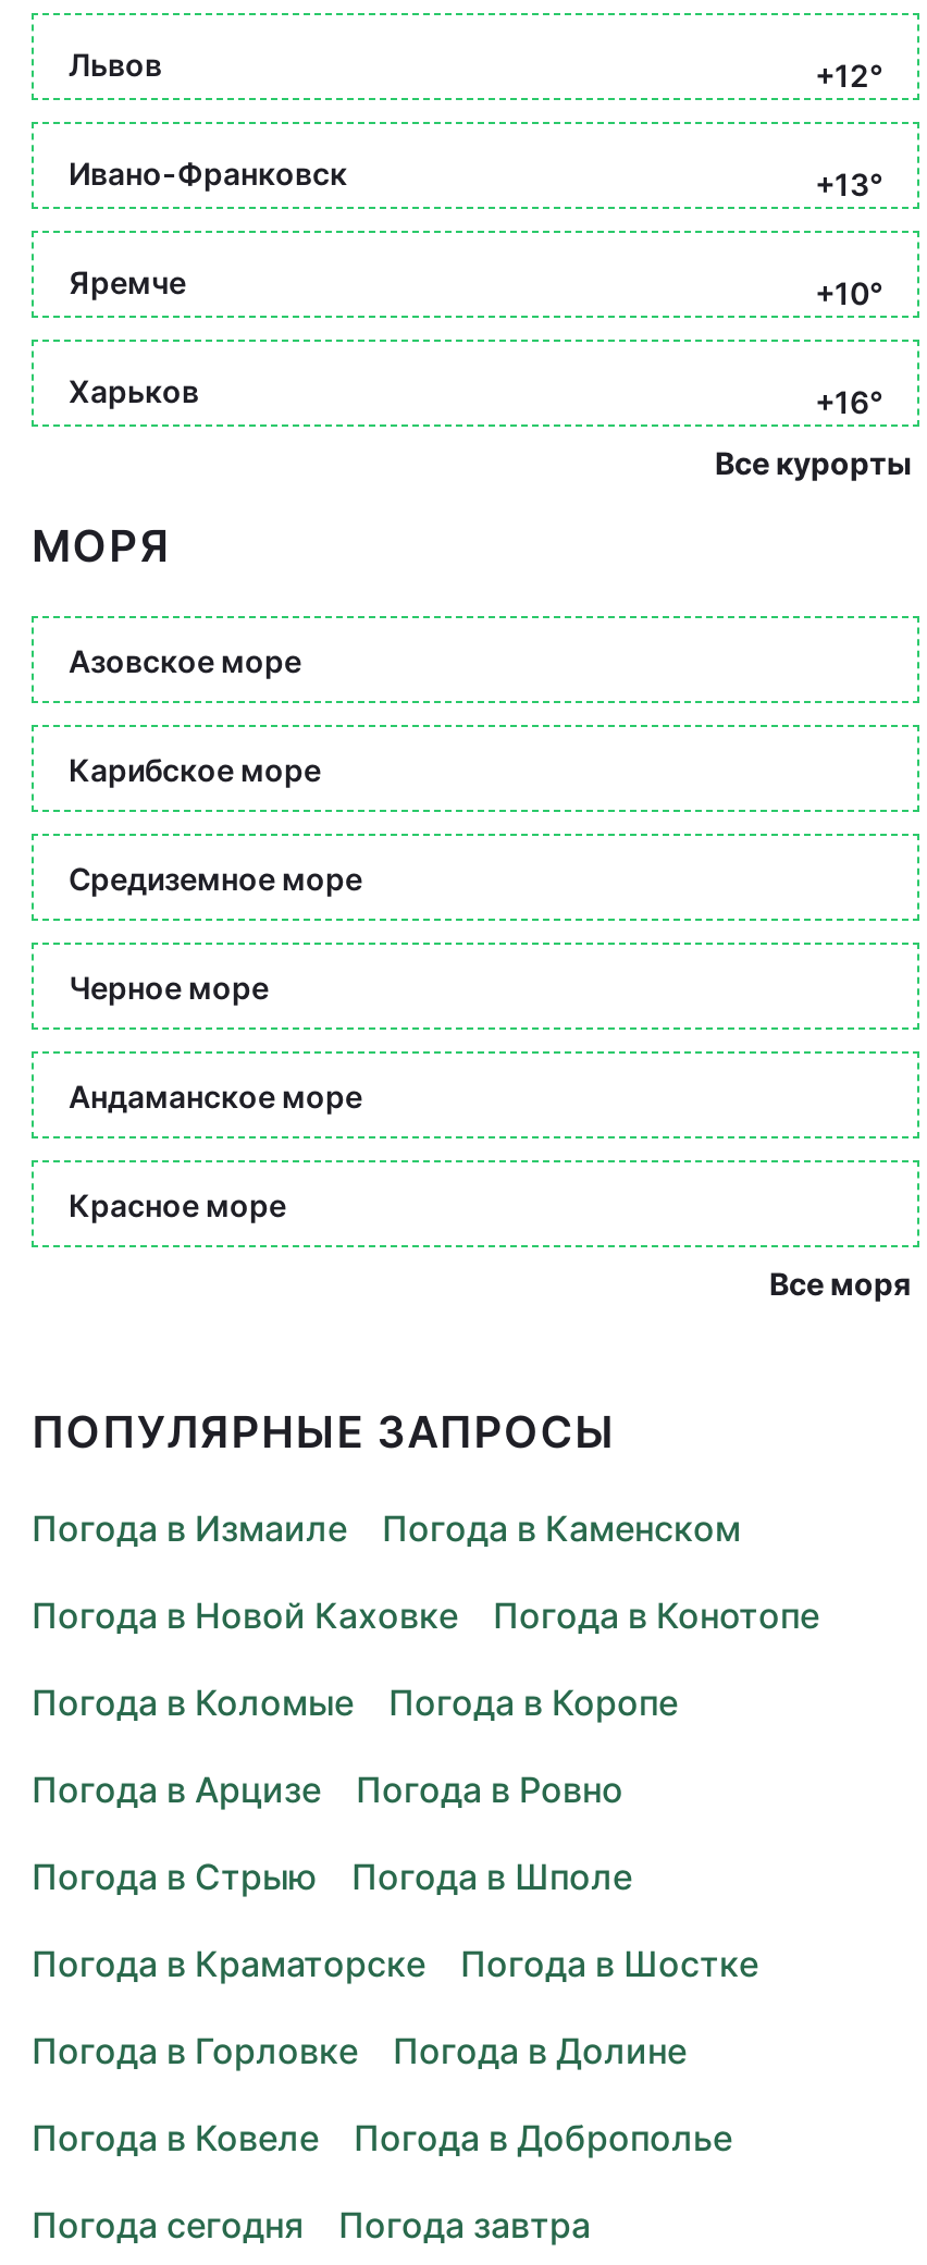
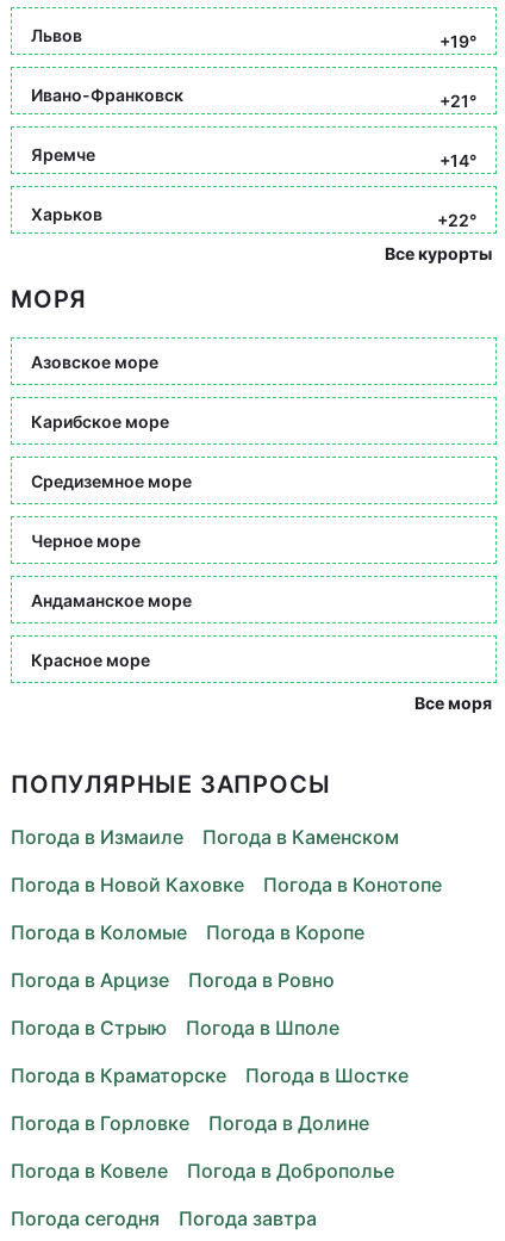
[815,57,882,94] +12° -> [439,31,476,51] +19°
[815,165,882,202] +13° -> [439,91,476,111] +21°
[815,274,882,311] +10° -> [439,150,476,170] +14°
[815,383,882,420] +16° -> [437,210,476,230] +22°

